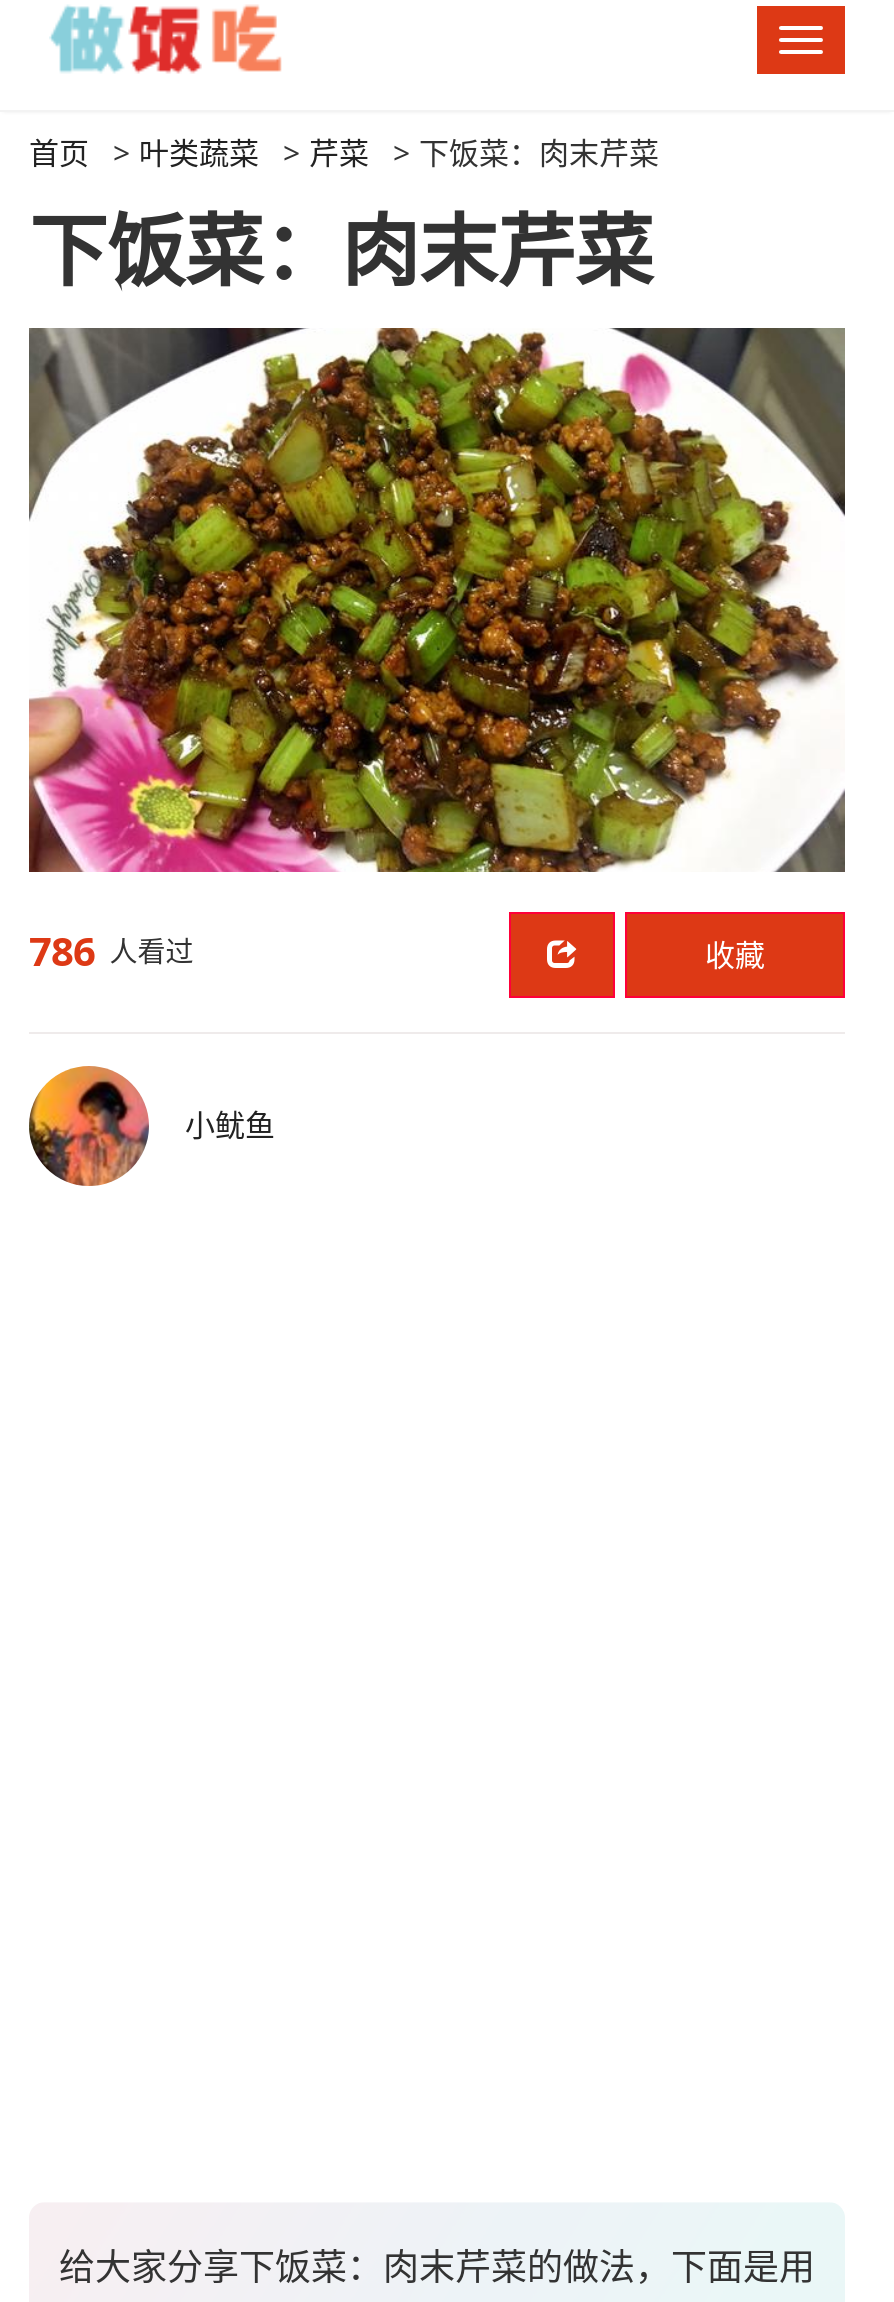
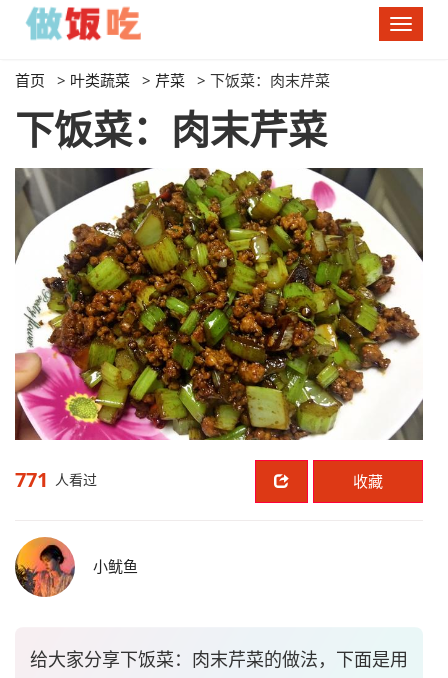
[29,924,193,978] 786 人看过 -> [15,466,97,493] 771 人看过

